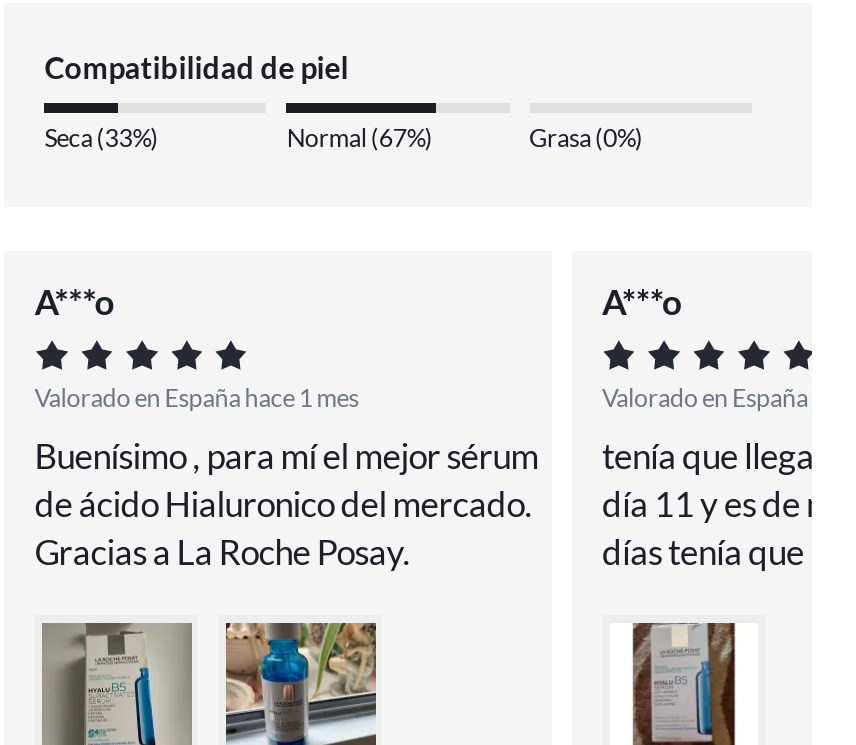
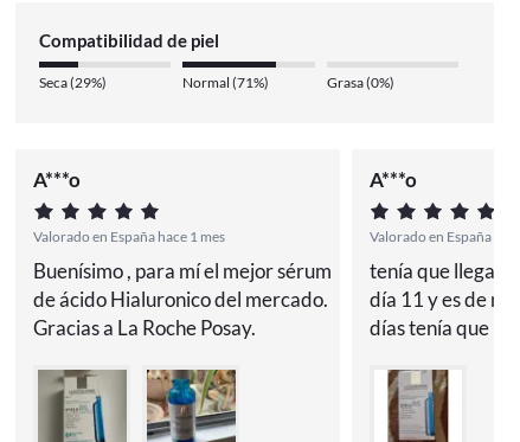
[45,124,159,154] Seca (33%) -> [39,74,107,92] Seca (29%)
[287,124,433,154] Normal (67%) -> [183,74,269,92] Normal (71%)

